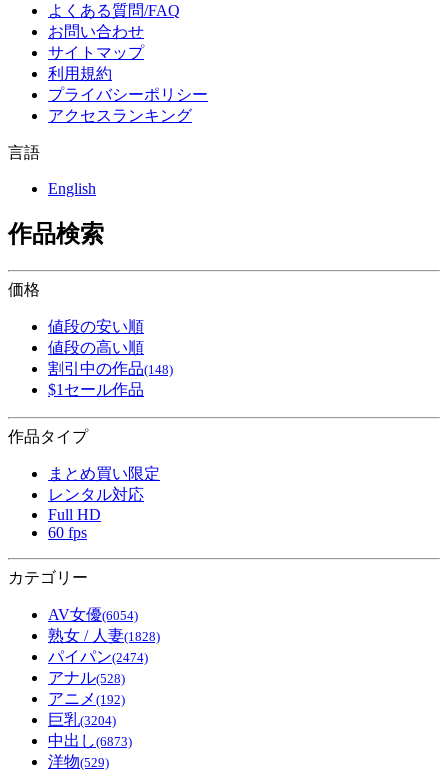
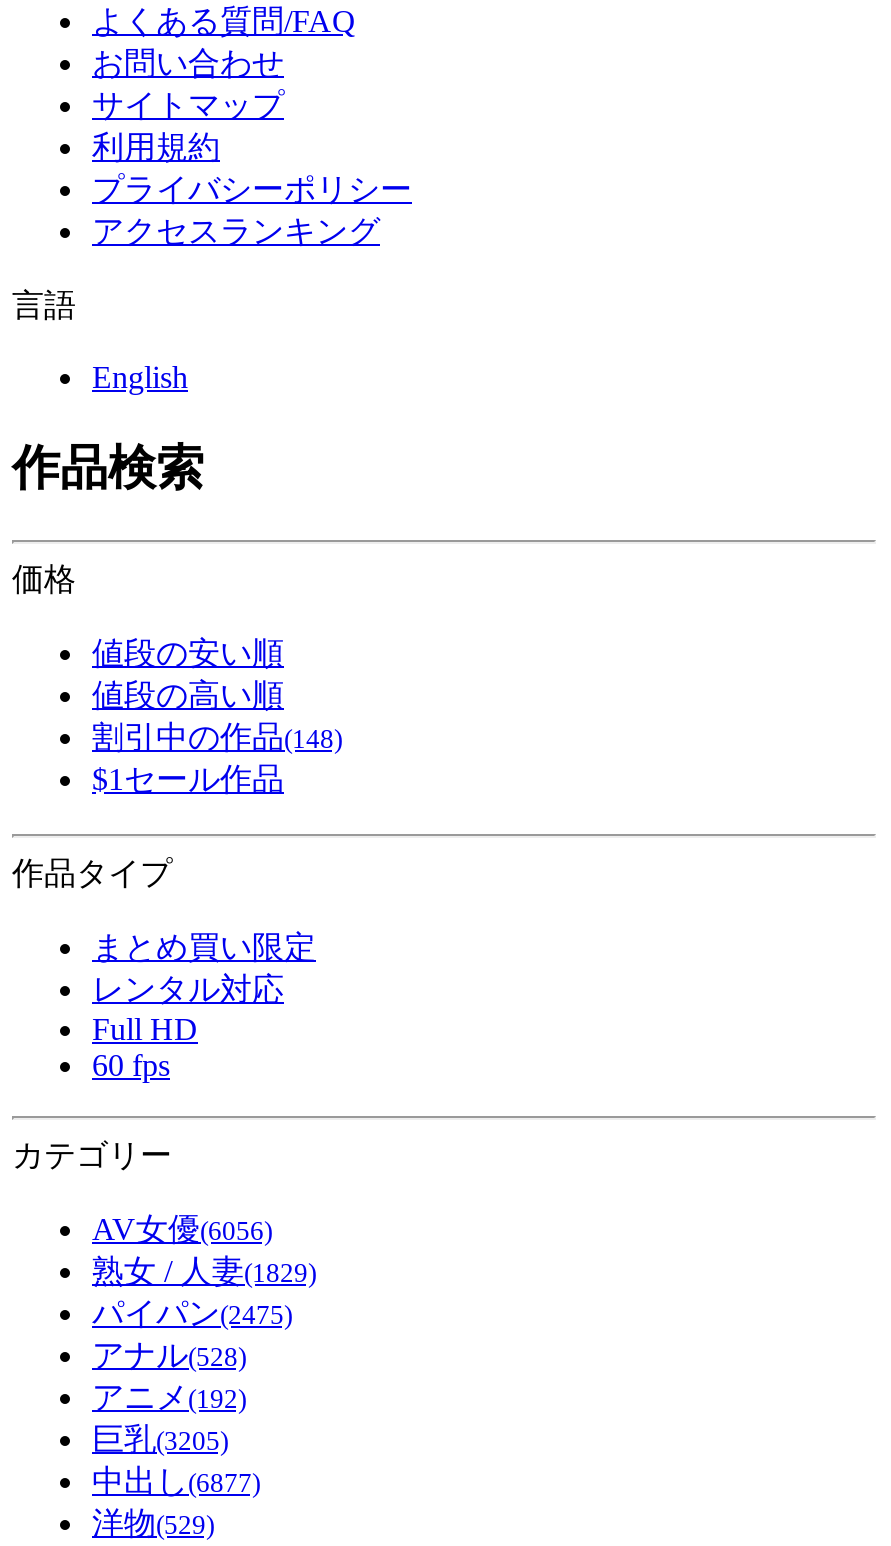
[48,606,138,623] AV女優(6054) -> [92,1212,272,1246] AV女優(6056)
[48,627,160,644] 熟女 / 人妻(1828) -> [92,1254,316,1288] 熟女 / 人妻(1829)
[48,648,148,665] パイパン(2474) -> [92,1296,292,1330] パイパン(2475)
[48,711,116,728] 巨乳(3204) -> [92,1422,228,1456] 巨乳(3205)
[48,732,132,749] 中出し(6873) -> [92,1464,260,1498] 中出し(6877)

